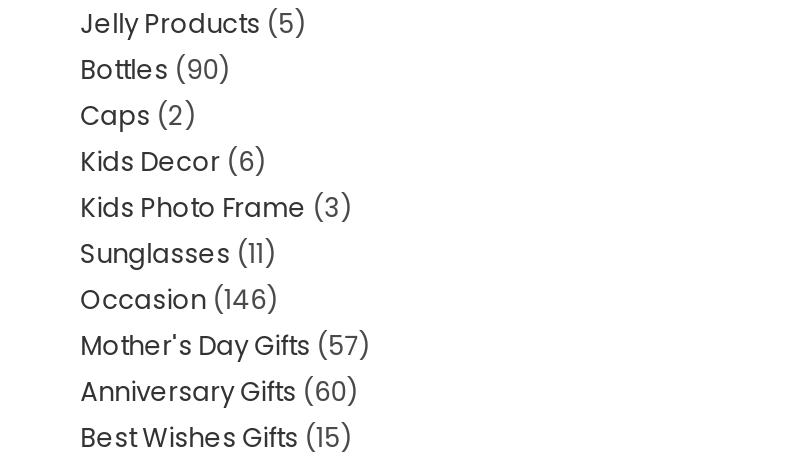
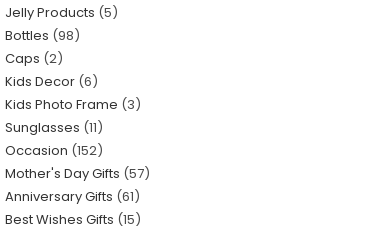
[80,51,218,89] Bottles 90 -> [5,26,74,45] Bottles 98
[80,281,266,319] Occasion 146 -> [5,141,97,160] Occasion 152
[80,373,346,411] Anniversary Gifts 60 -> [5,187,134,206] Anniversary Gifts 61

